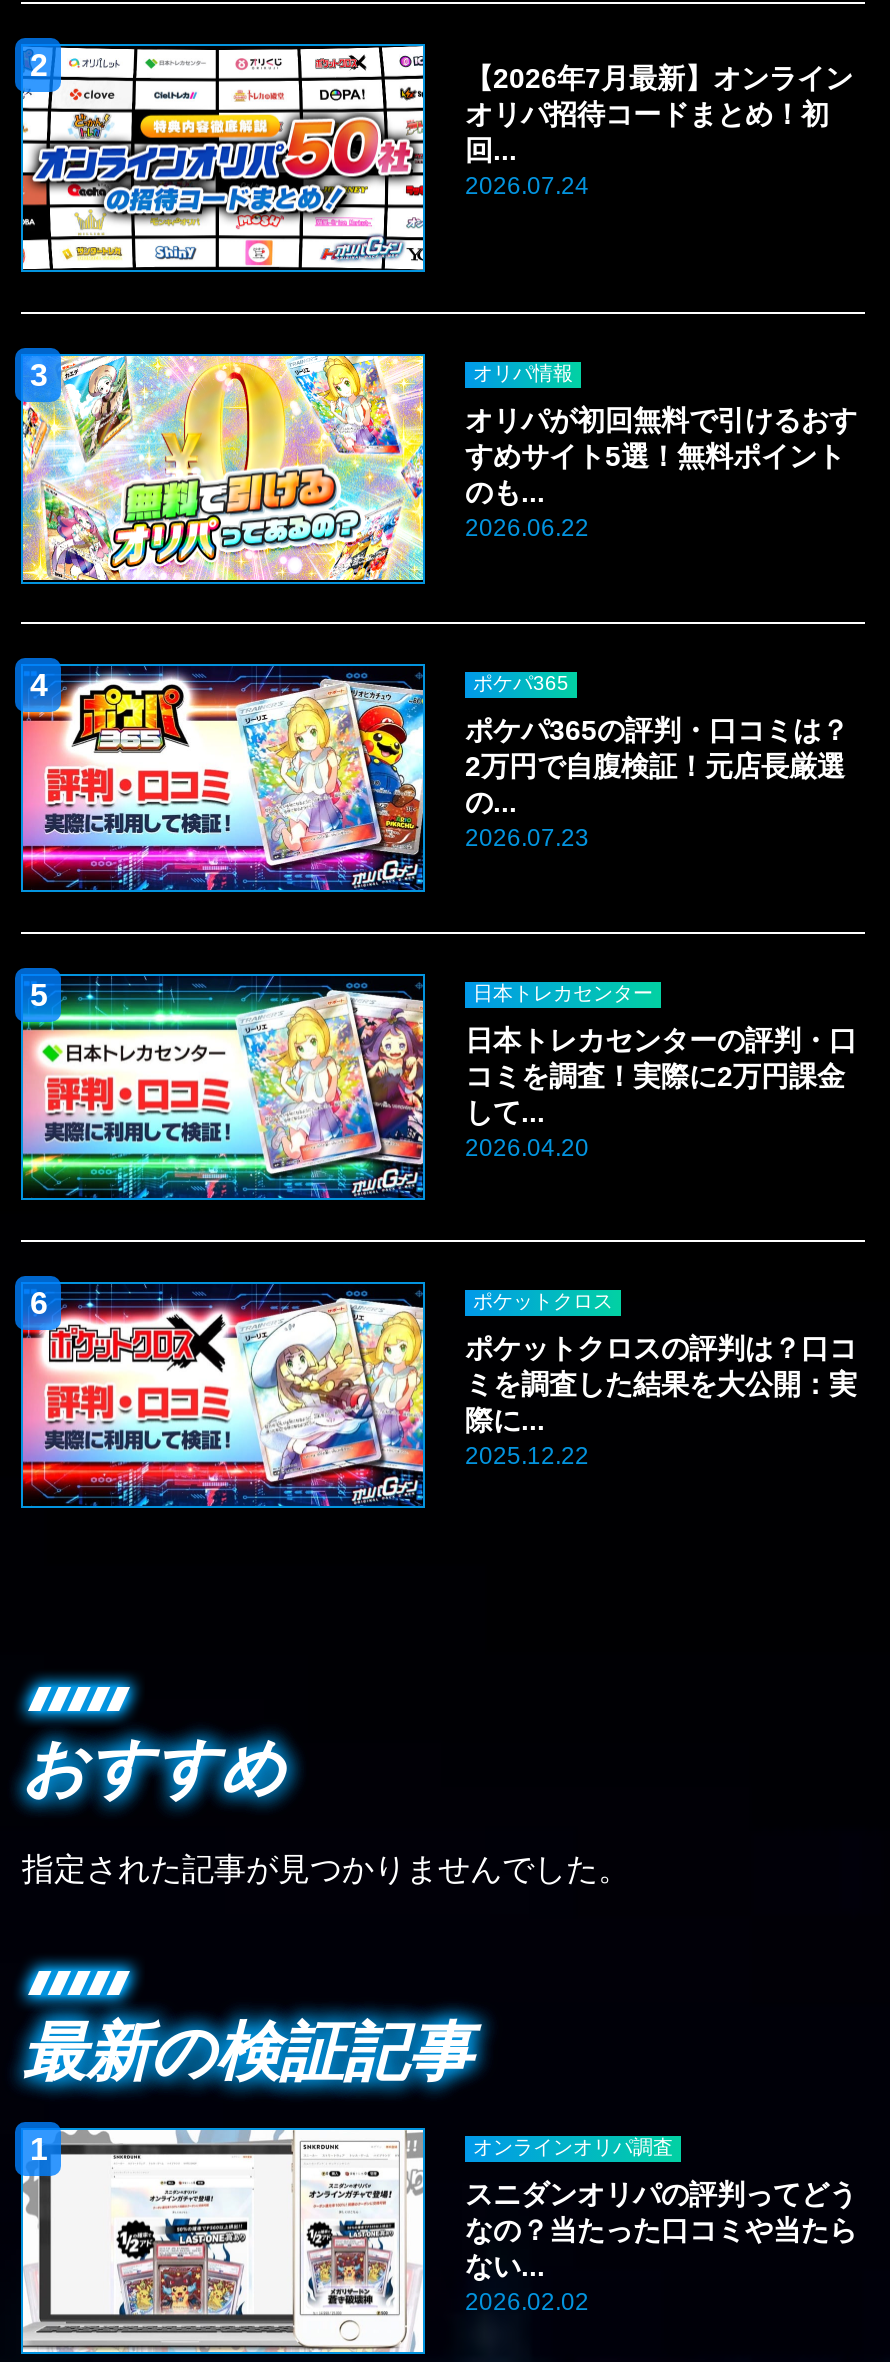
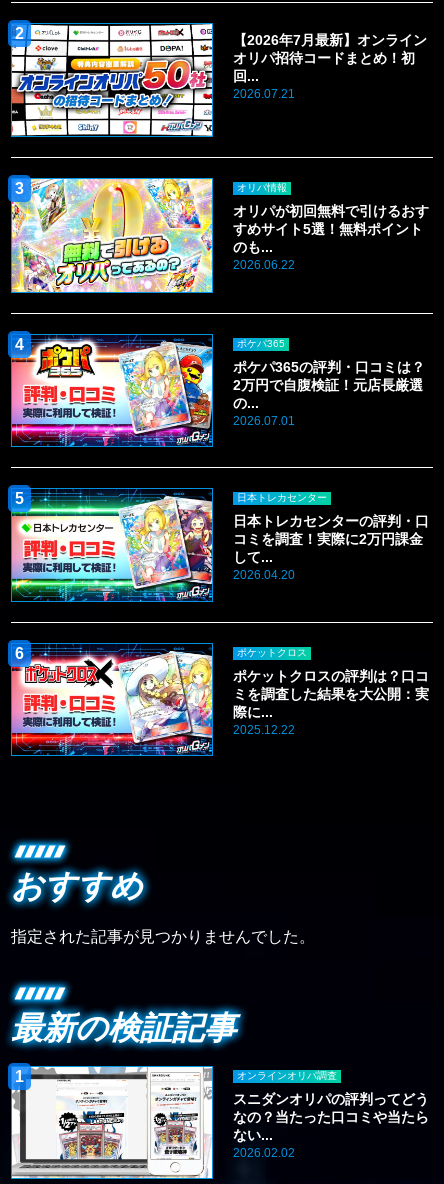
[465,172,589,200] 2026.07.24 -> [233,87,295,101] 2026.07.21
[465,825,589,853] 2026.07.23 -> [233,414,295,428] 2026.07.01

